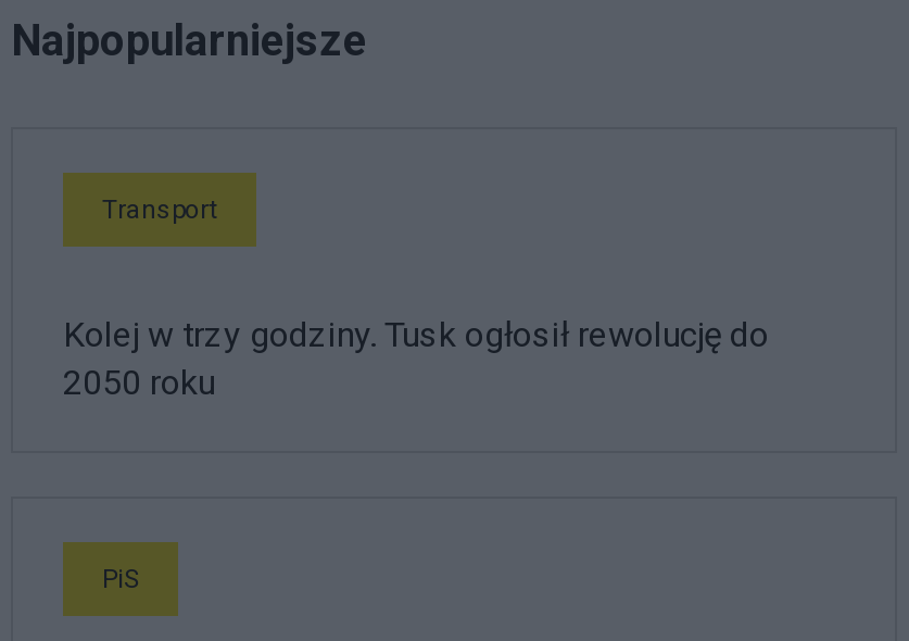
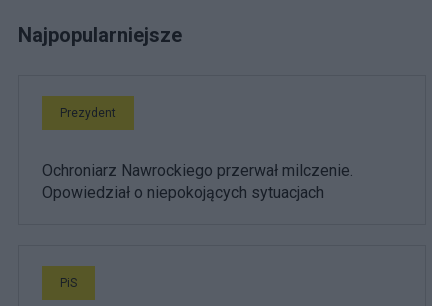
[102,195,217,225] Transport -> [60,106,116,120] Prezydent
[63,314,769,404] Kolej w trzy godziny. Tusk ogłosił rewolucję do | 2050 roku -> [42,161,353,202] Ochroniarz Nawrockiego przerwał milczenie. | Opowiedział o niepokojących sytuacjach

